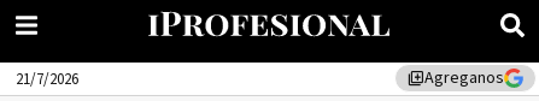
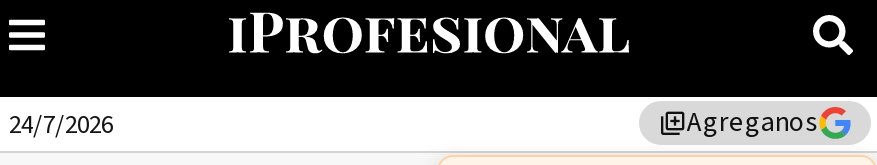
[16,70,78,90] 21/7/2026 -> [9,109,113,143] 24/7/2026

